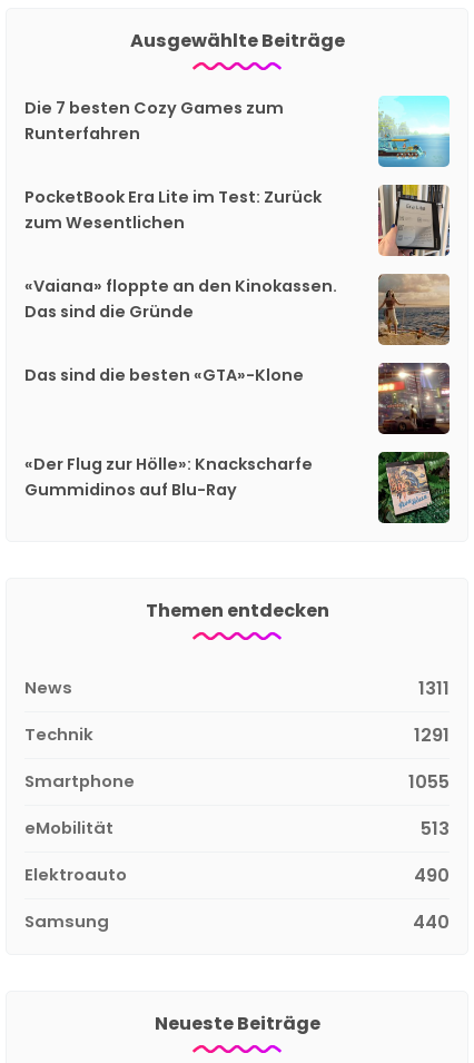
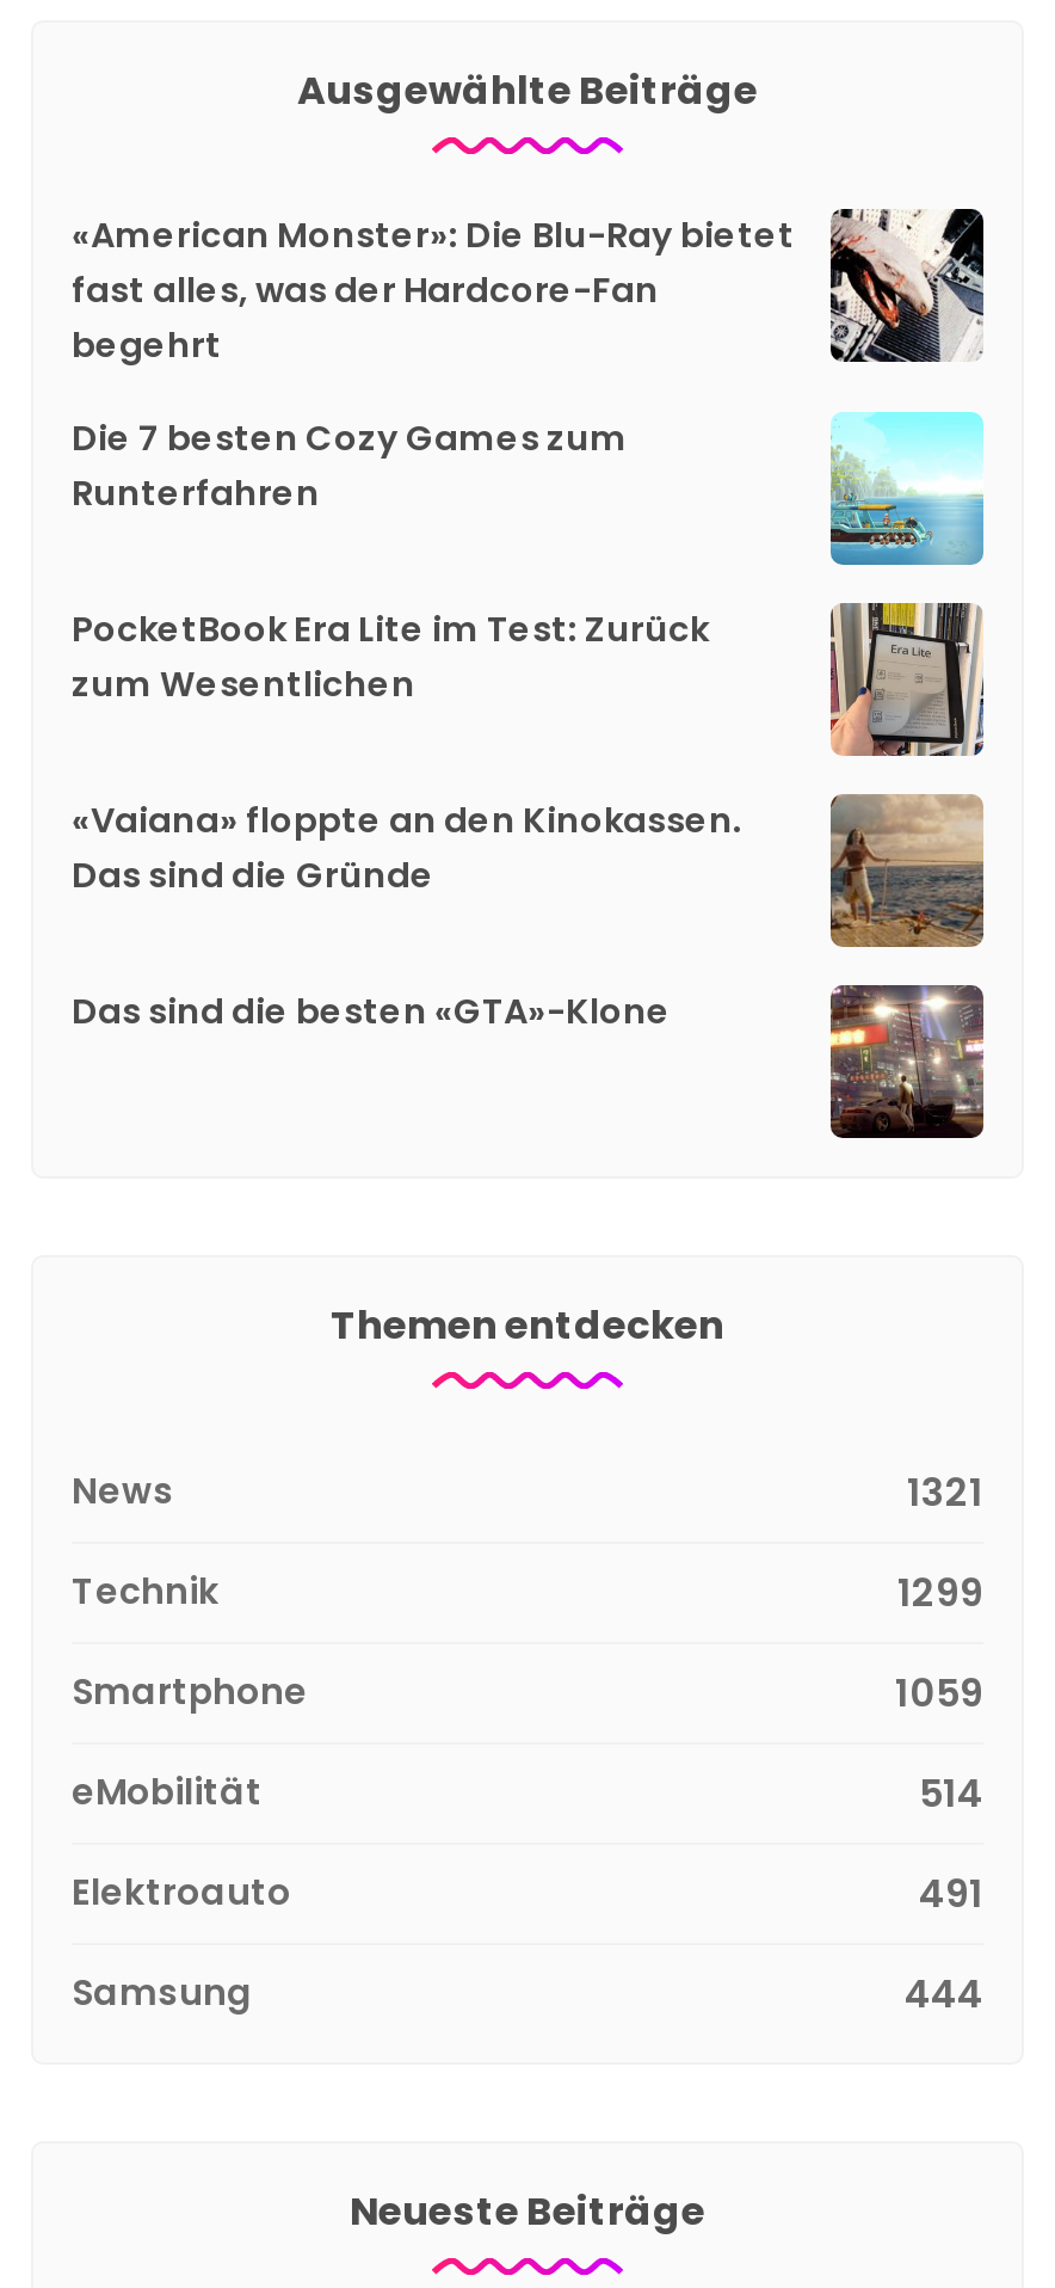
none -> [72,207,986,369] [image] | «American Monster»: Die Blu-Ray bietet | fast alles, was der Hardcore-Fan | begehrt
moved [24,97,451,386] -> [72,414,986,1035]: [image] | Die 7 besten Cozy Games zum | Runterfahren | PocketBook Era Lite im Test: Zurück | zum Wesentlichen | «Vaiana» floppte an den Kinokassen. | Das sind die Gründe | Das sind die besten «GTA»-Klone
moved [376,361,452,433] -> [826,980,988,1136]: [image]
[24,453,313,501] «Der Flug zur Hölle»: Knackscharfe | Gummidinos auf Blu-Ray -> none
[377,451,451,524] [image] -> none
[418,675,450,701] 1311 -> [907,1465,983,1520] 1321
[414,722,450,748] 1291 -> [897,1565,983,1620] 1299
[408,769,450,795] 1055 -> [895,1665,983,1720] 1059
[421,816,450,841] 513 -> [919,1766,983,1821] 514
[414,862,450,888] 490 -> [919,1866,983,1921] 491
[413,909,450,935] 440 -> [905,1966,983,2021] 444

